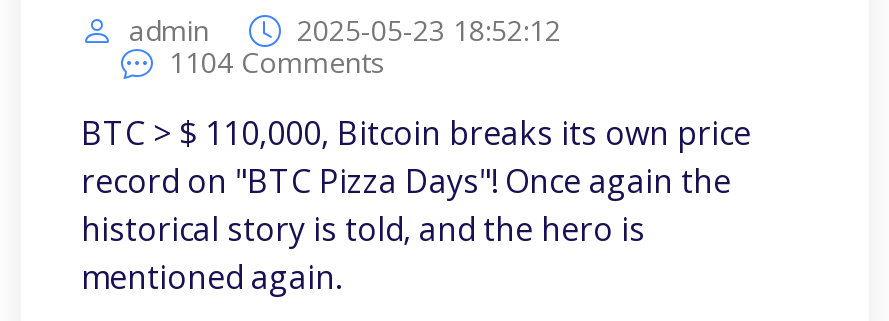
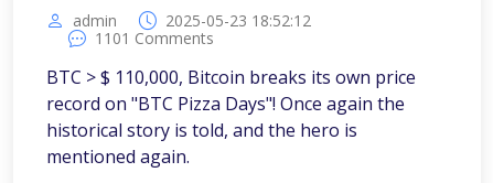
[169,44,385,82] 1104 Comments -> [95,28,214,49] 1101 Comments

